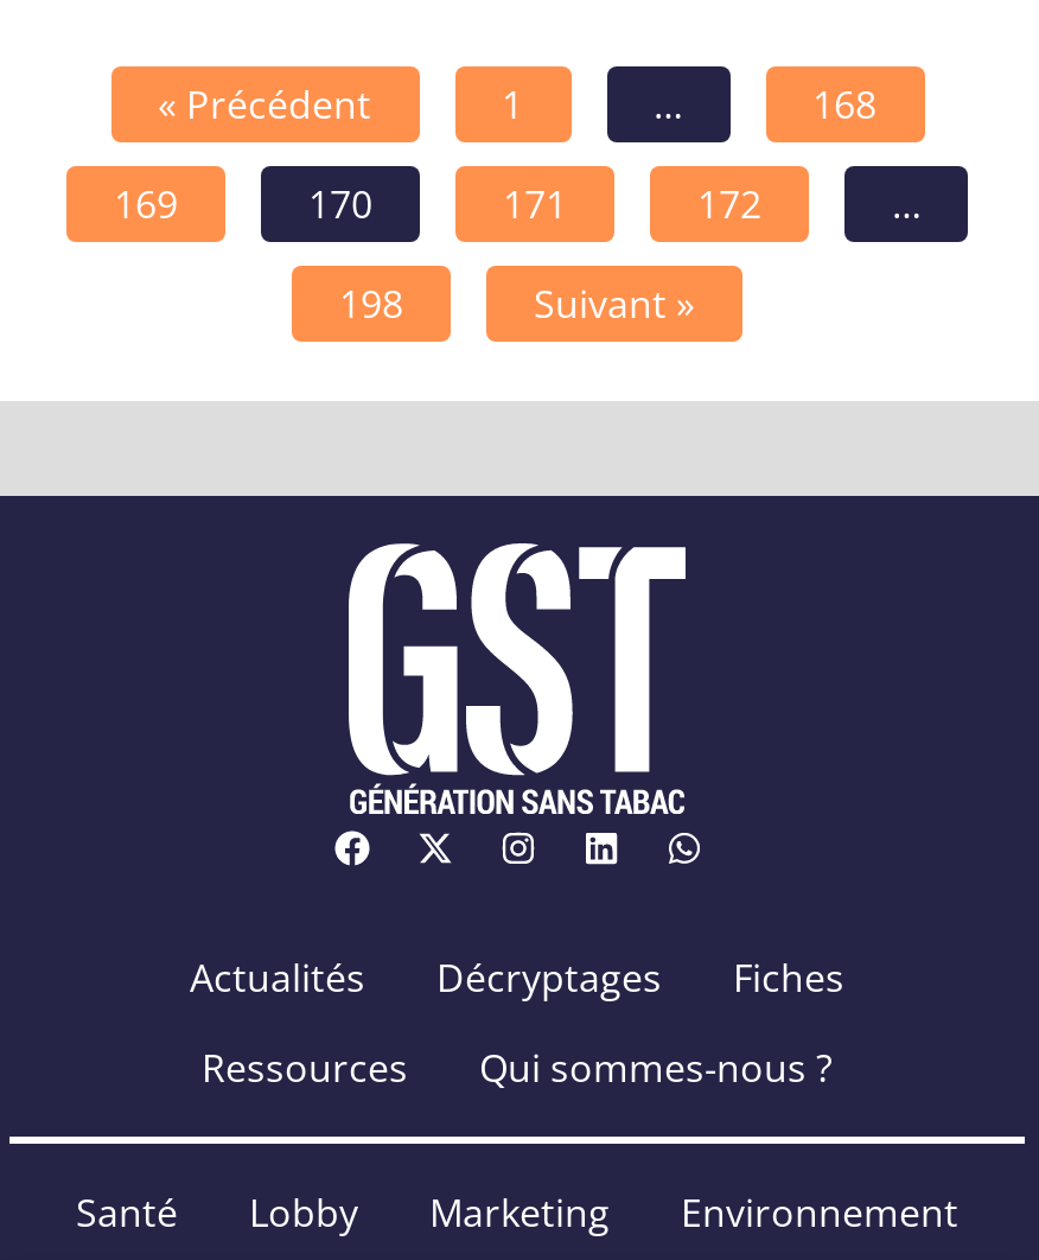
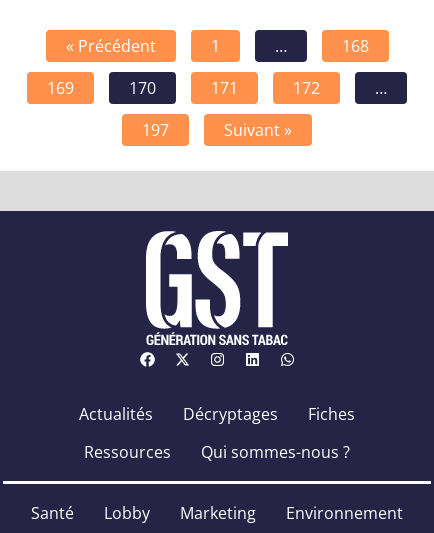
[339,278,403,330] 198 -> [142,119,169,141] 197

